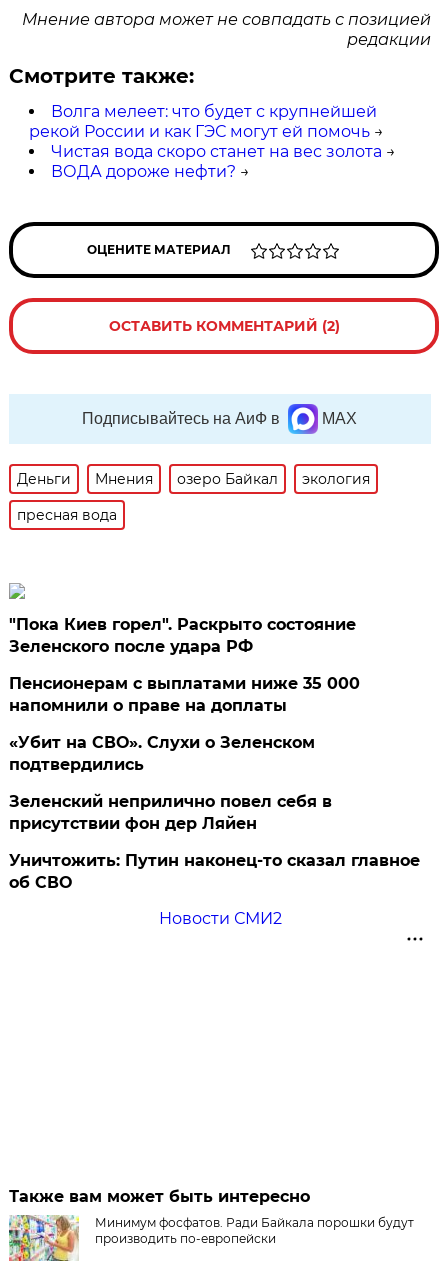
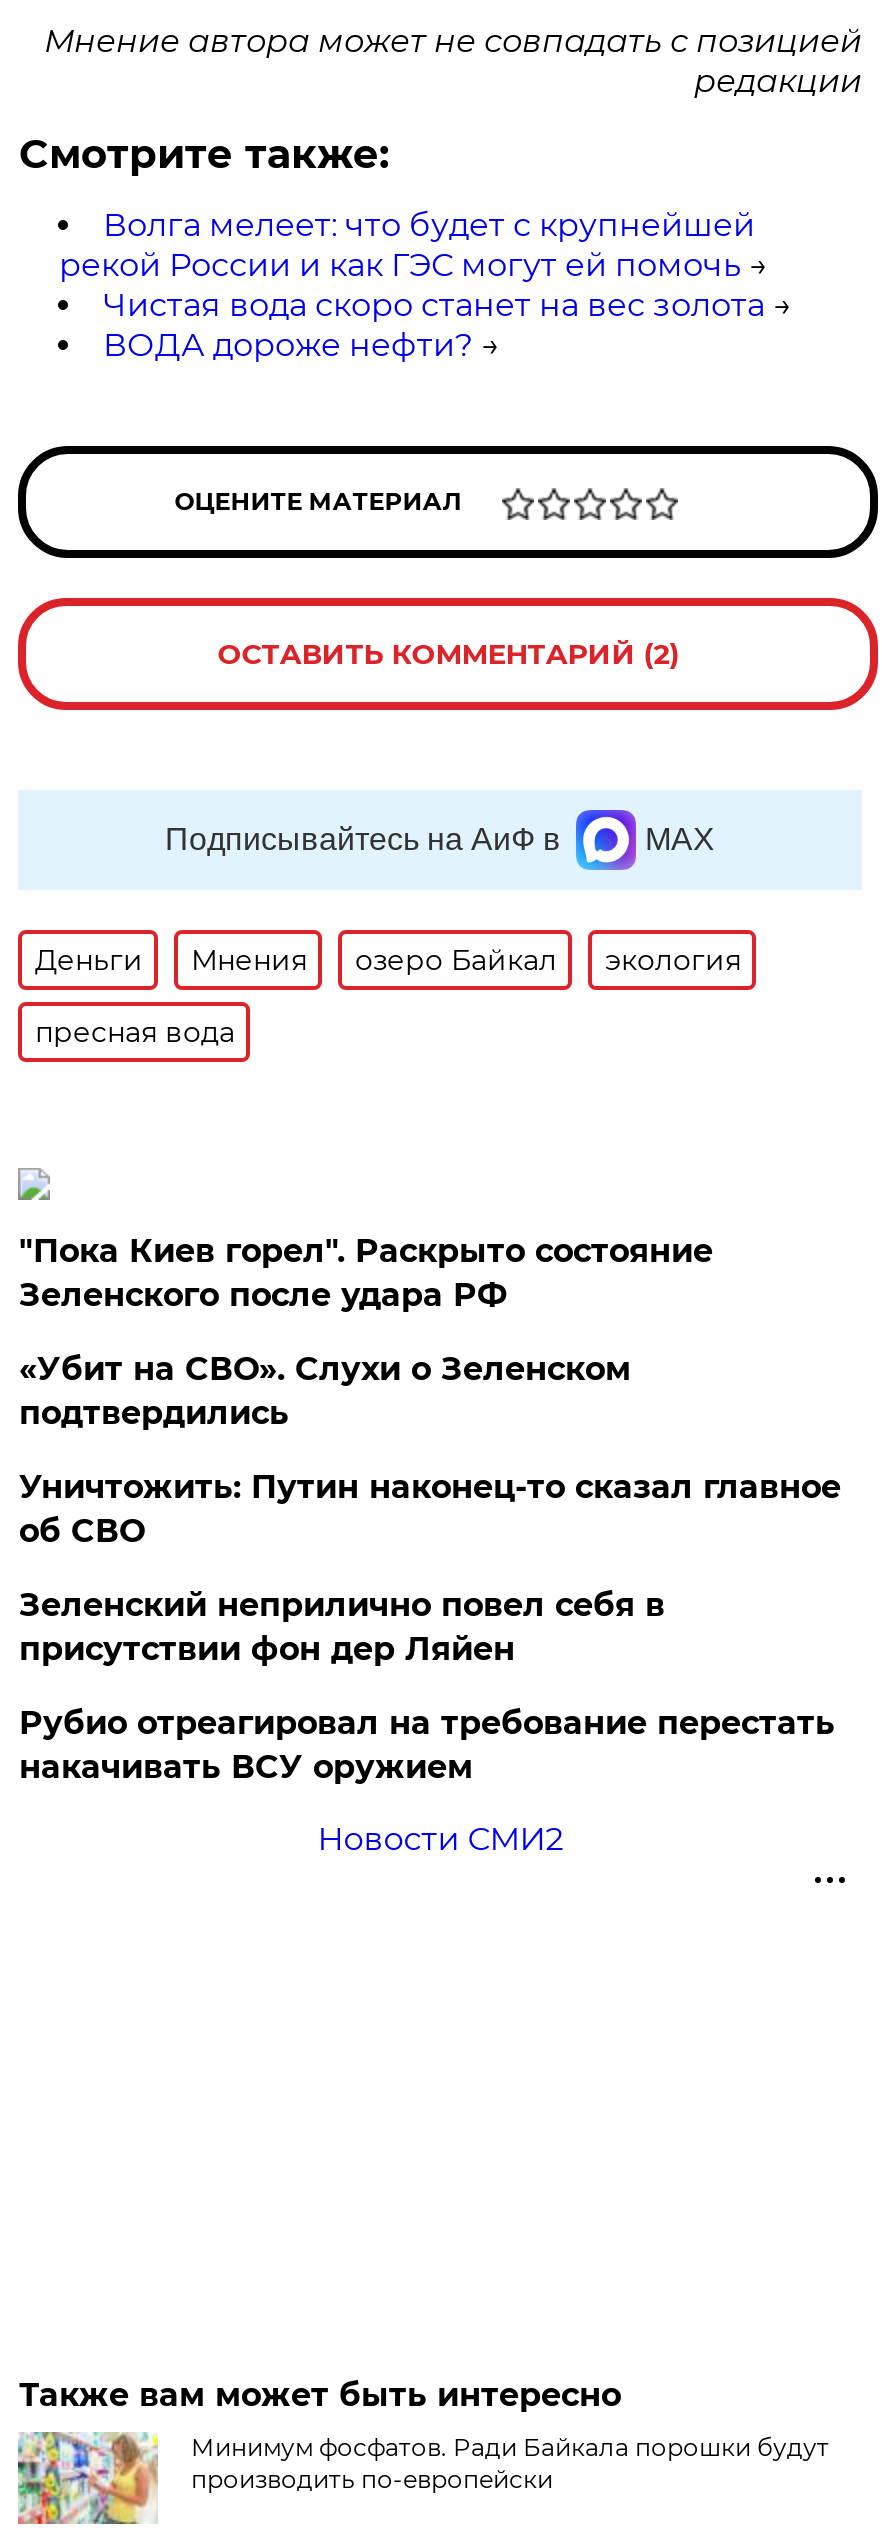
[9,674,360,715] Пенсионерам с выплатами ниже 35 000 | напомнили о праве на доплаты -> none
moved [9,733,315,774] -> [19,1350,631,1432]: «Убит на СВО». Слухи о Зеленском | подтвердились
none -> [19,1704,835,1786] Рубио отреагировал на требование перестать | накачивать ВСУ оружием
moved [9,851,420,892] -> [19,1468,841,1550]: Уничтожить: Путин наконец-то сказал главное | об СВО

